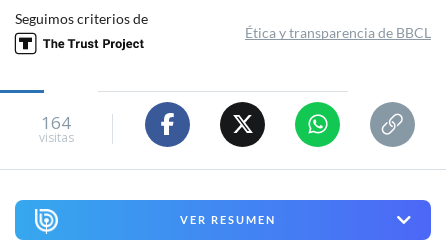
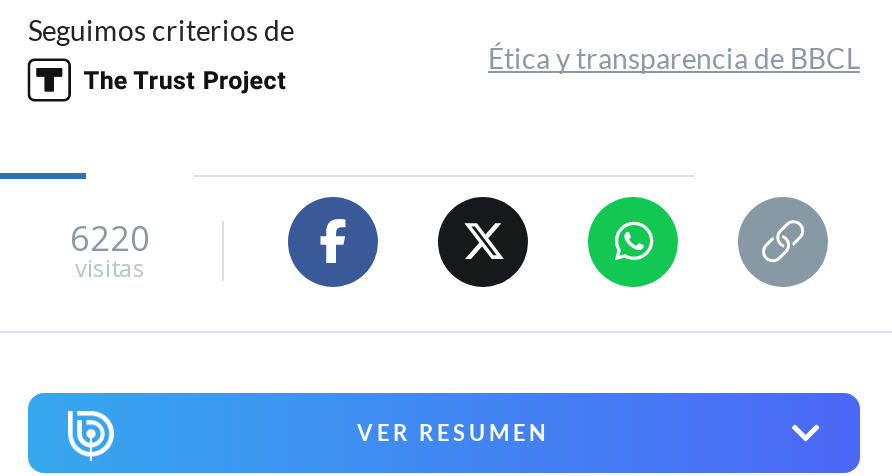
[41,111,71,134] 164 -> [70,215,150,261] 6220

